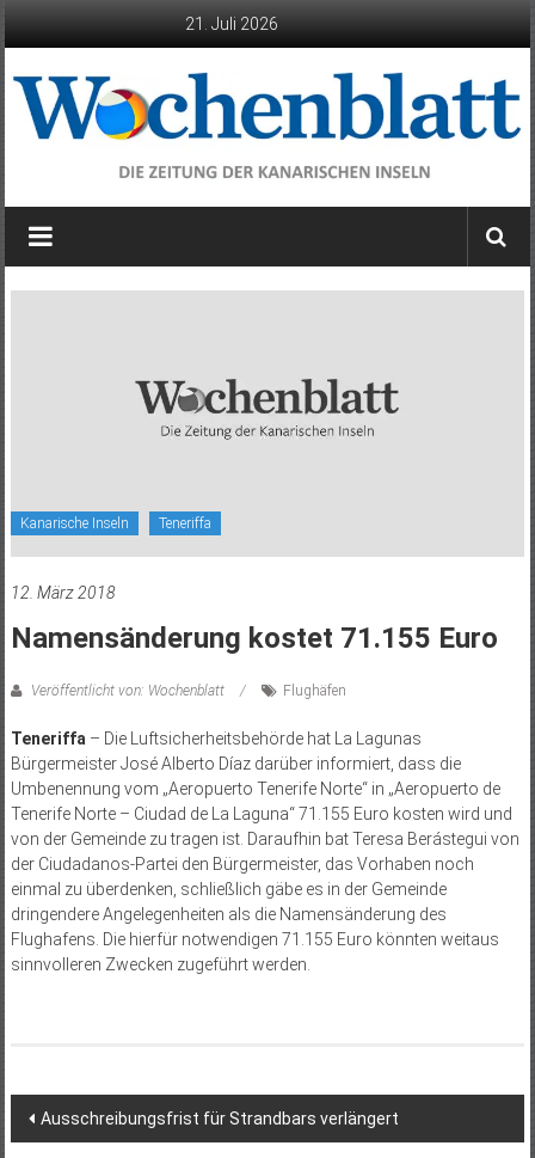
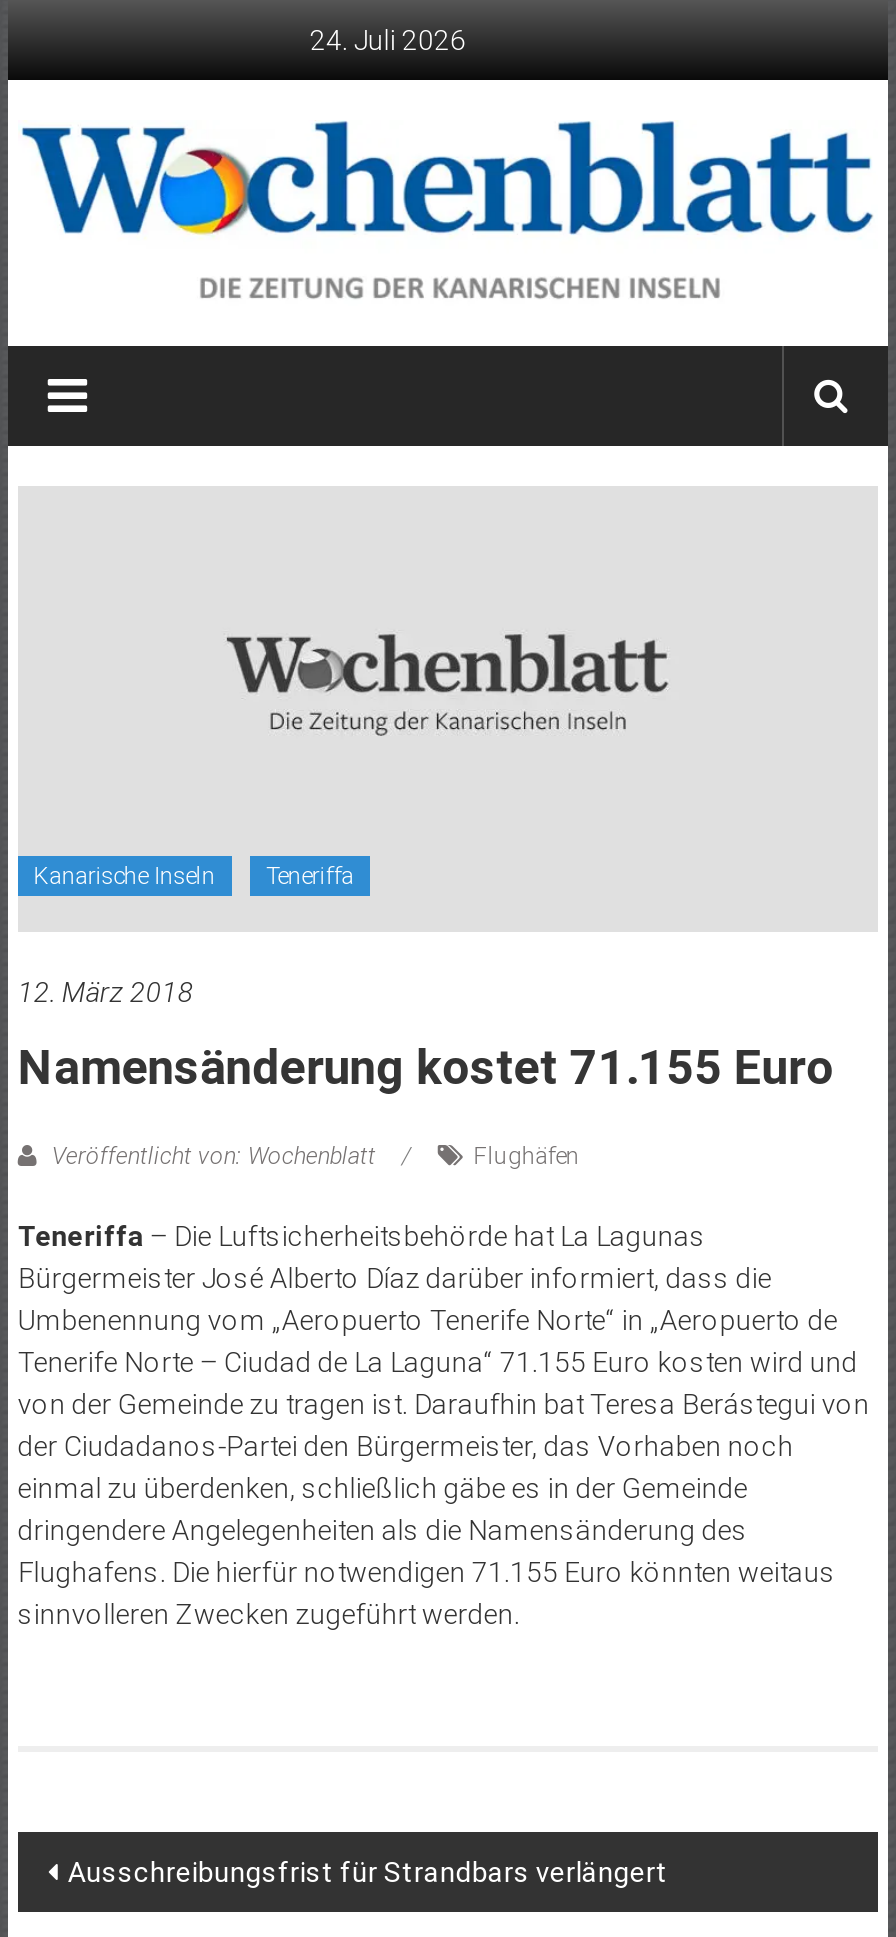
[185,14,278,33] 21. Juli 2026 -> [310,24,466,56] 24. Juli 2026

